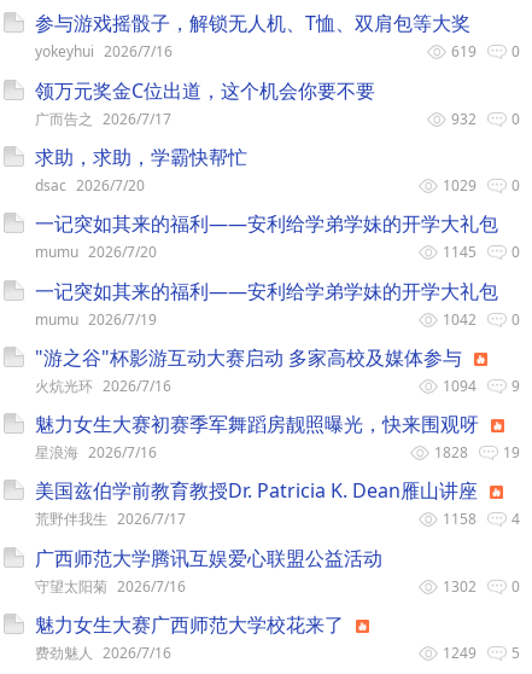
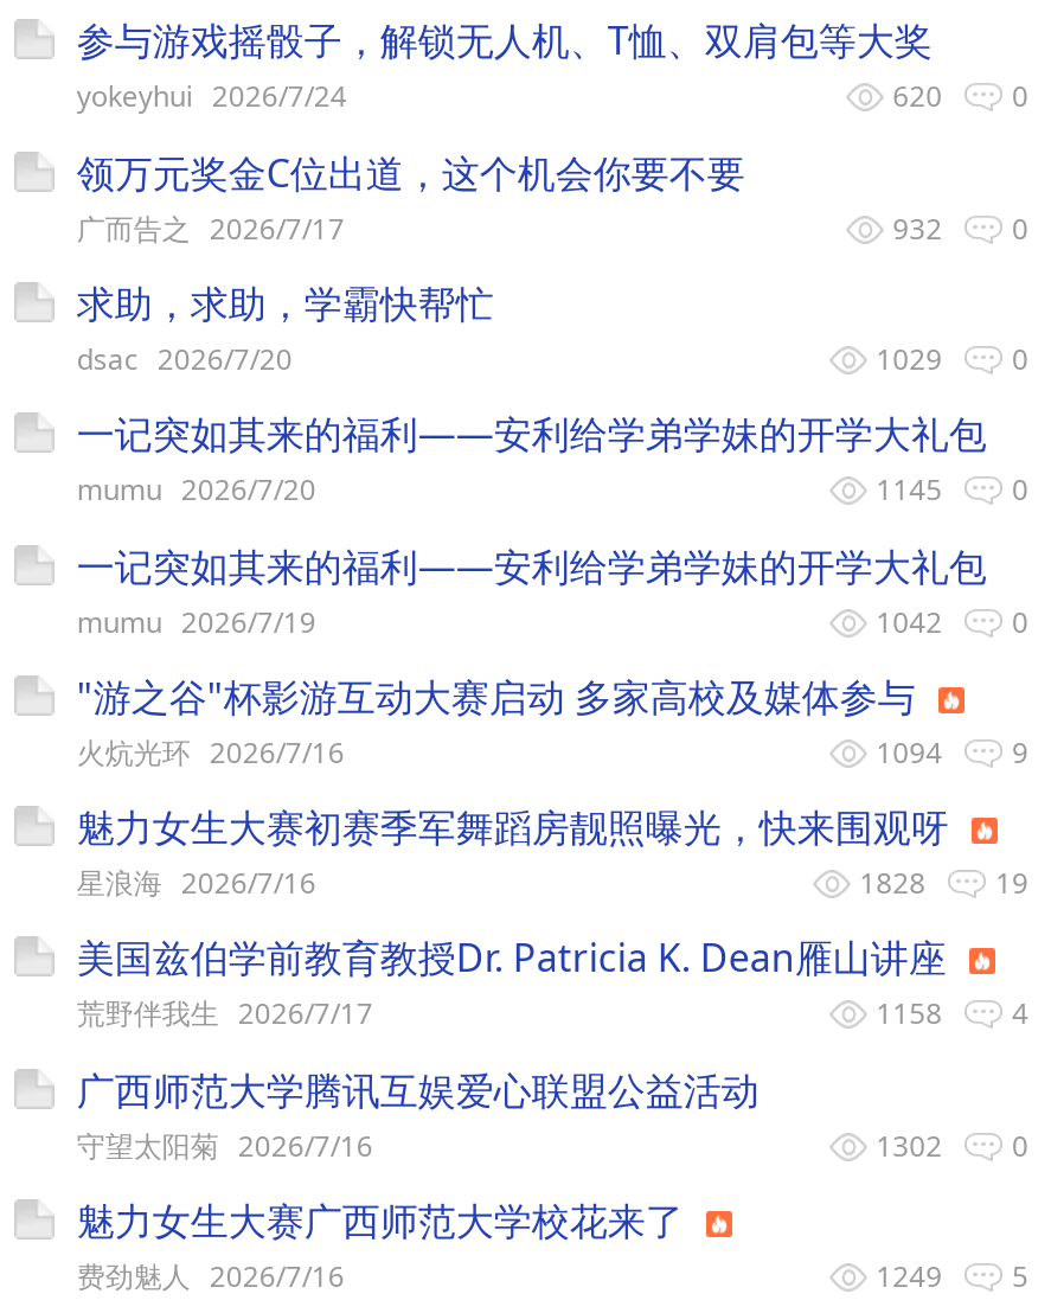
[35,41,173,62] yokeyhui 2026/7/16 -> [77,77,347,117] yokeyhui 2026/7/24
[451,41,520,62] 619 0 -> [893,77,1028,117] 620 0

